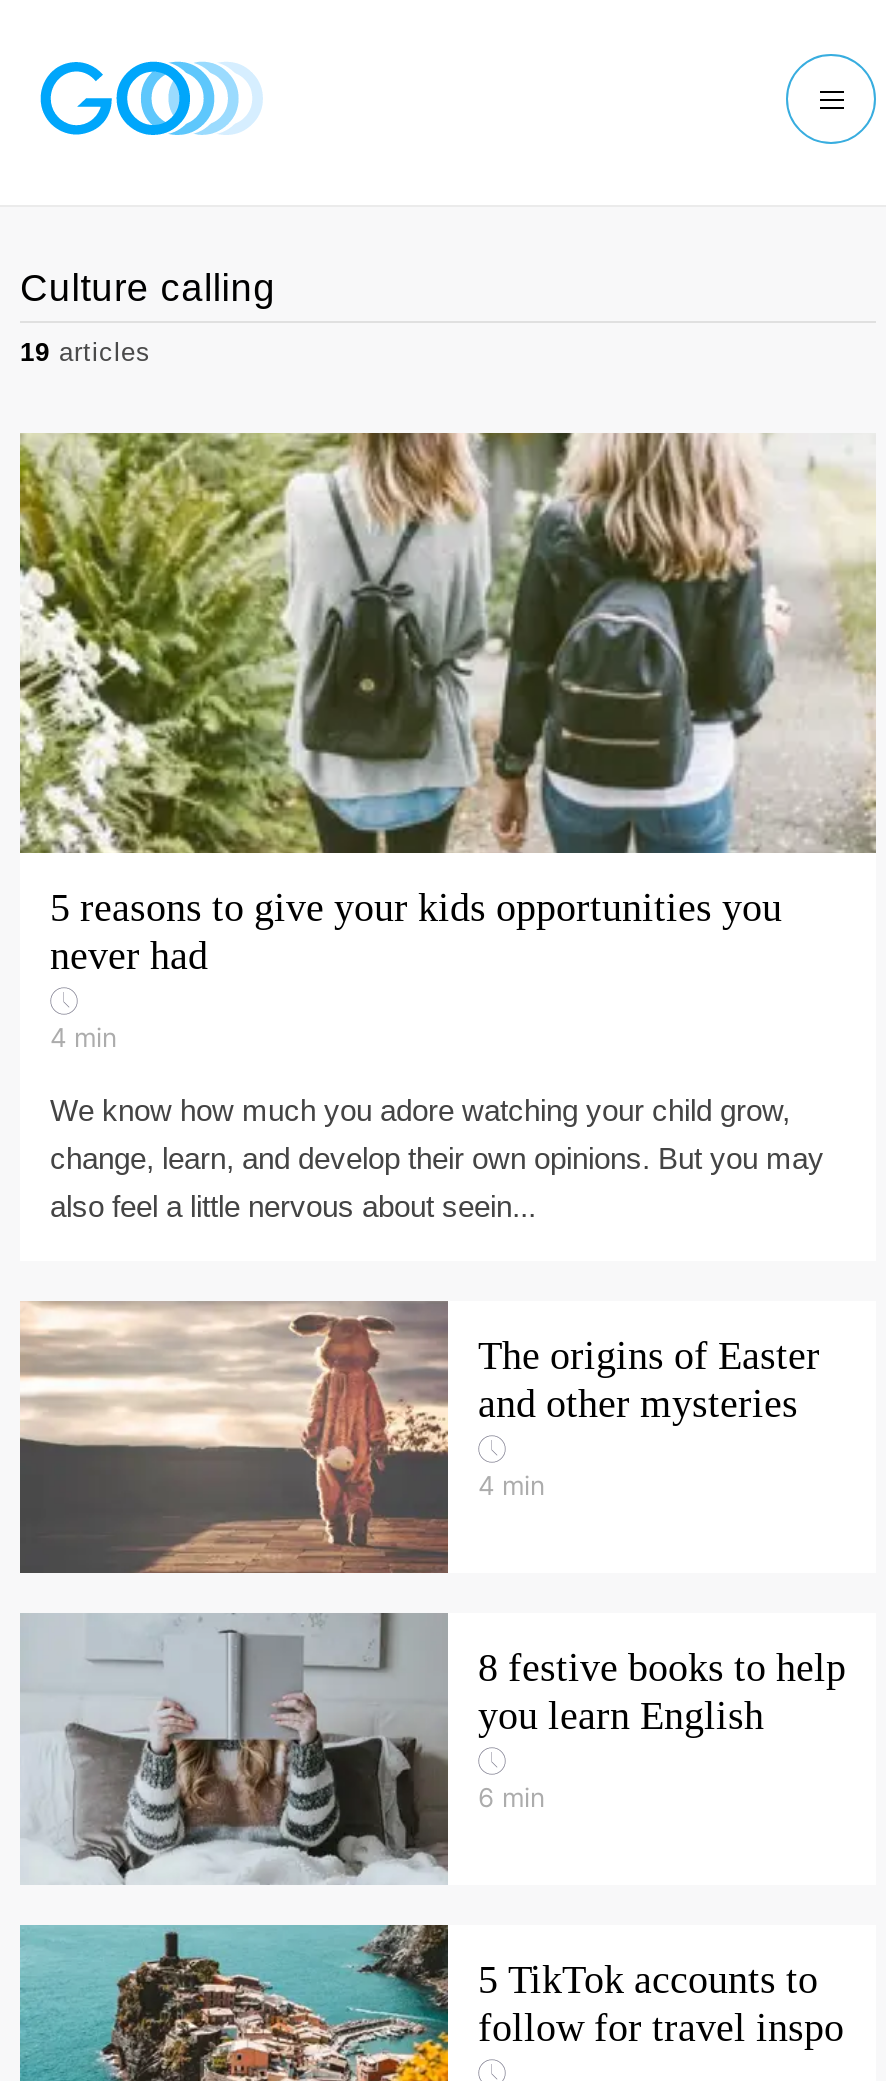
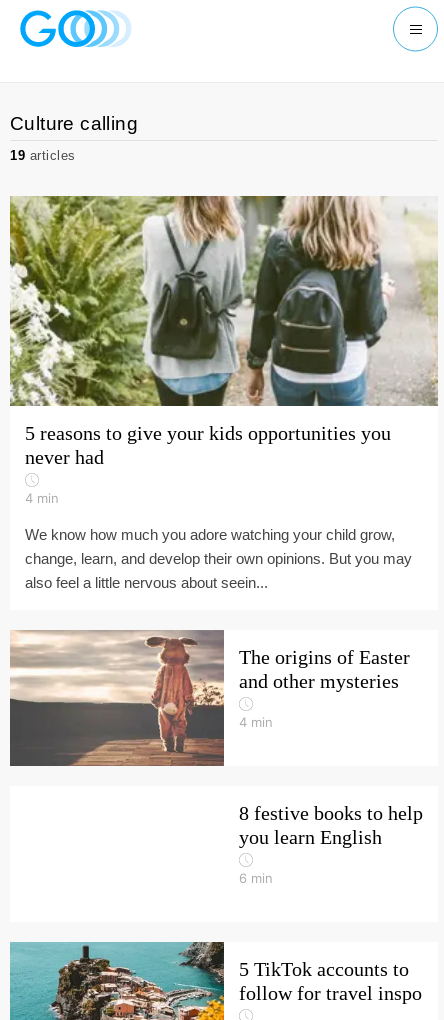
[20,1611,450,1885] [image] -> none

